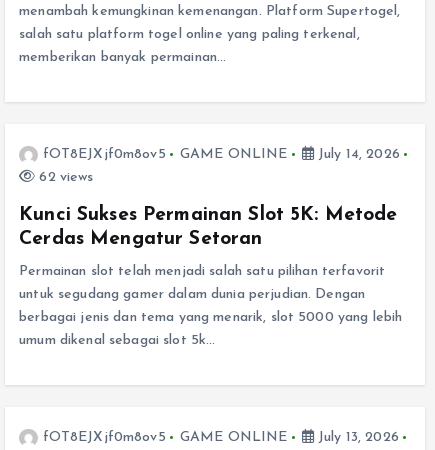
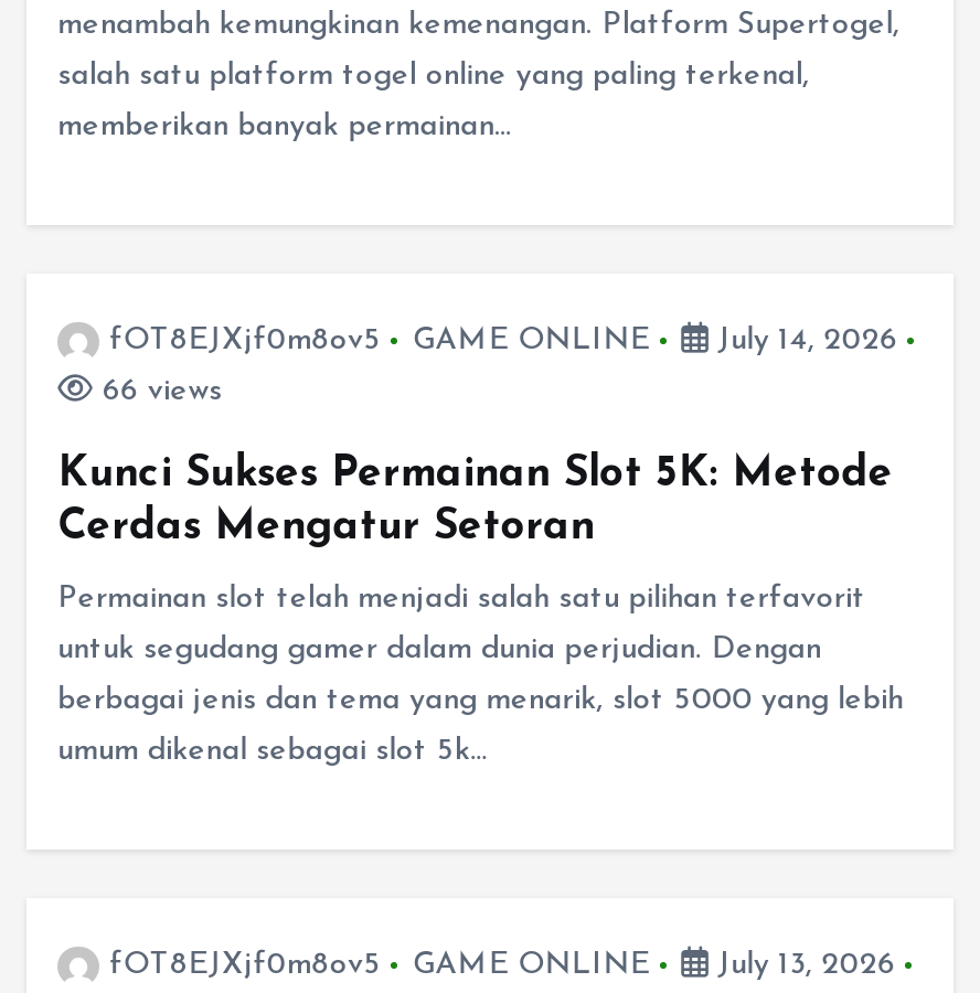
[35,170,94,185] 62 views -> [93,375,222,408] 66 views

